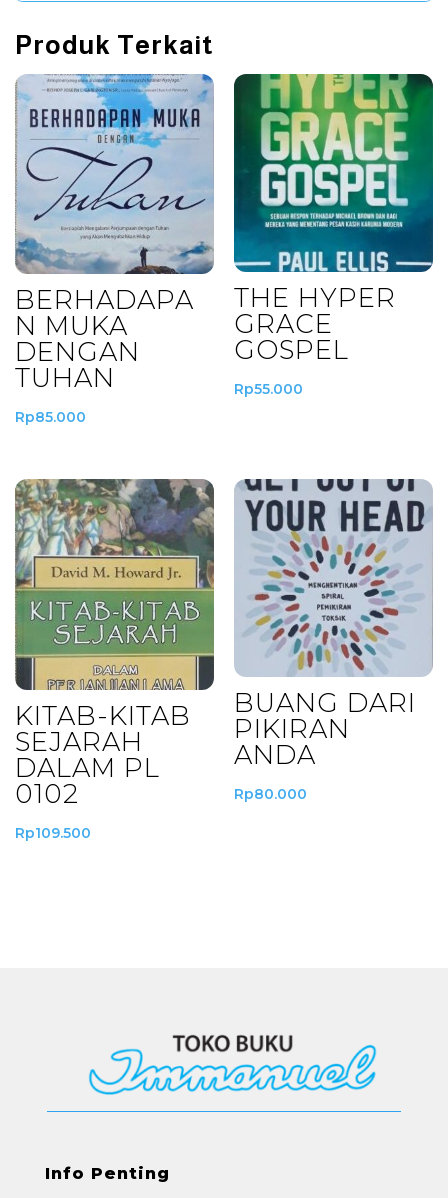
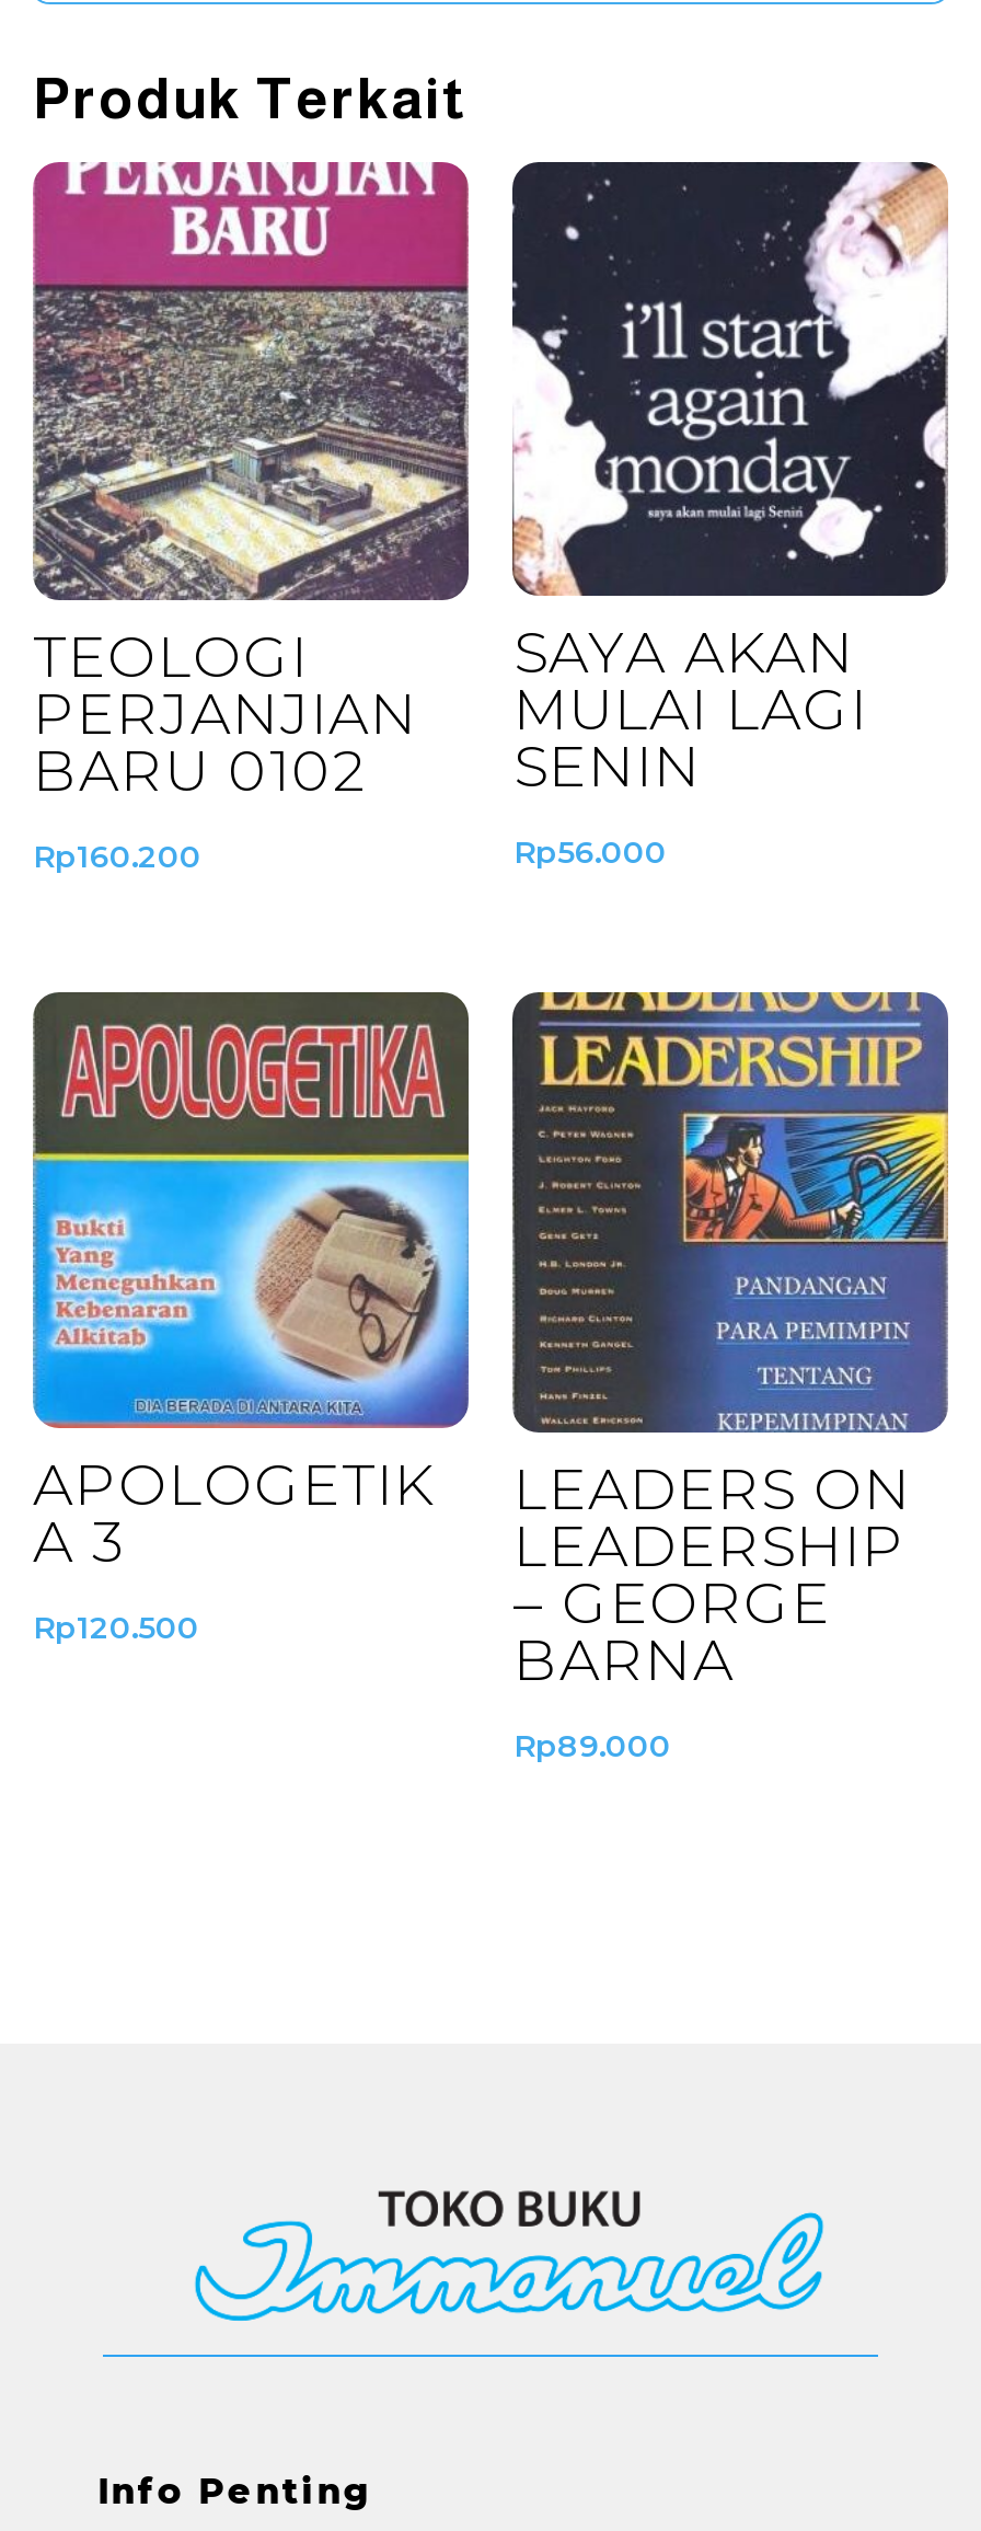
[15,73,214,426] [image] | BERHADAPA | N MUKA | DENGAN | TUHAN | Rp85.000 -> [33,160,471,877] [image] | TEOLOGI | PERJANJIAN | BARU 0102 | Rp160.200
[233,73,434,398] [image] | THE HYPER | GRACE | GOSPEL | Rp55.000 -> [510,160,950,873] [image] | SAYA AKAN | MULAI LAGI | SENIN | Rp56.000
[14,478,215,842] [image] | KITAB-KITAB | SEJARAH | DALAM PL | 0102 | Rp109.500 -> [31,990,471,1648] [image] | APOLOGETIK | A 3 | Rp120.500
[234,478,433,803] [image] | BUANG DARI | PIKIRAN | ANDA | Rp80.000 -> [510,990,950,1767] [image] | LEADERS ON | LEADERSHIP | – GEORGE | BARNA | Rp89.000

